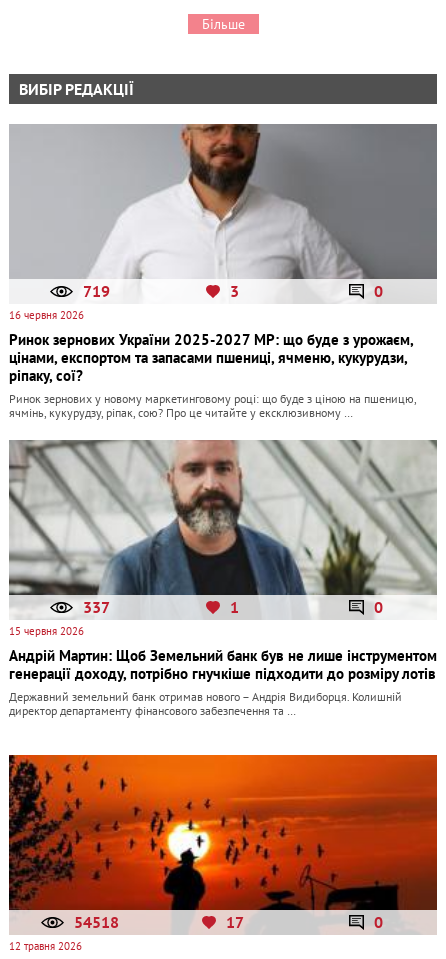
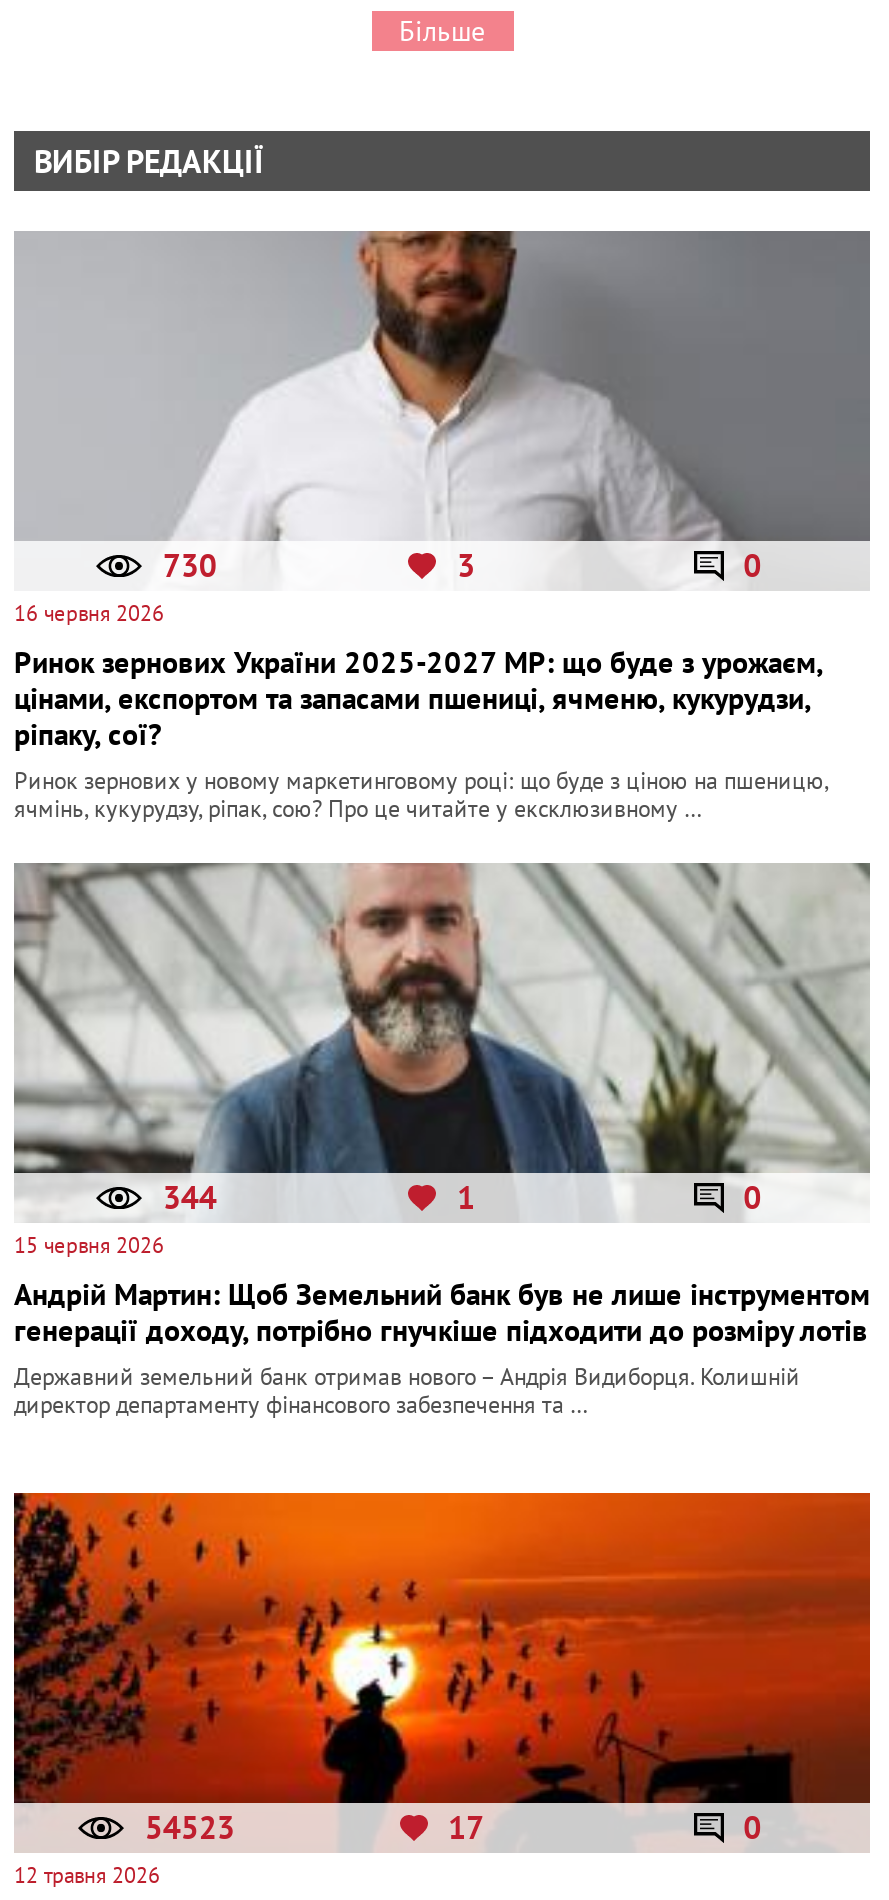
[83,281,110,301] 719 -> [163,545,217,585] 730
[83,597,110,617] 337 -> [163,1177,217,1217] 344
[74,912,119,932] 54518 -> [145,1807,235,1847] 54523

